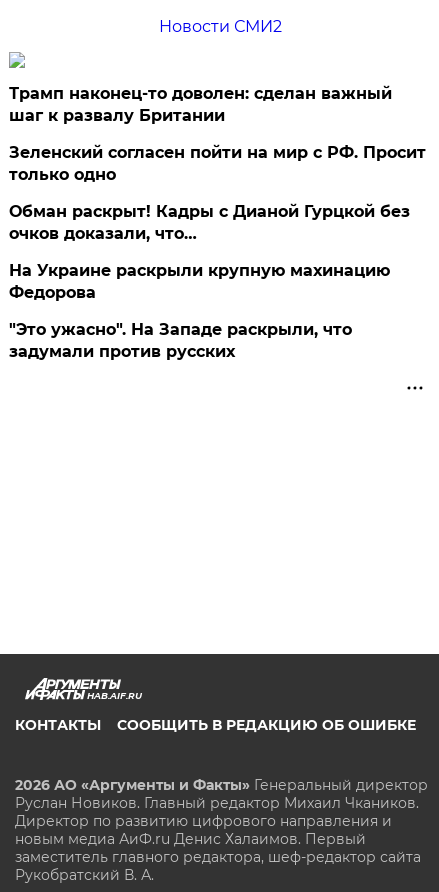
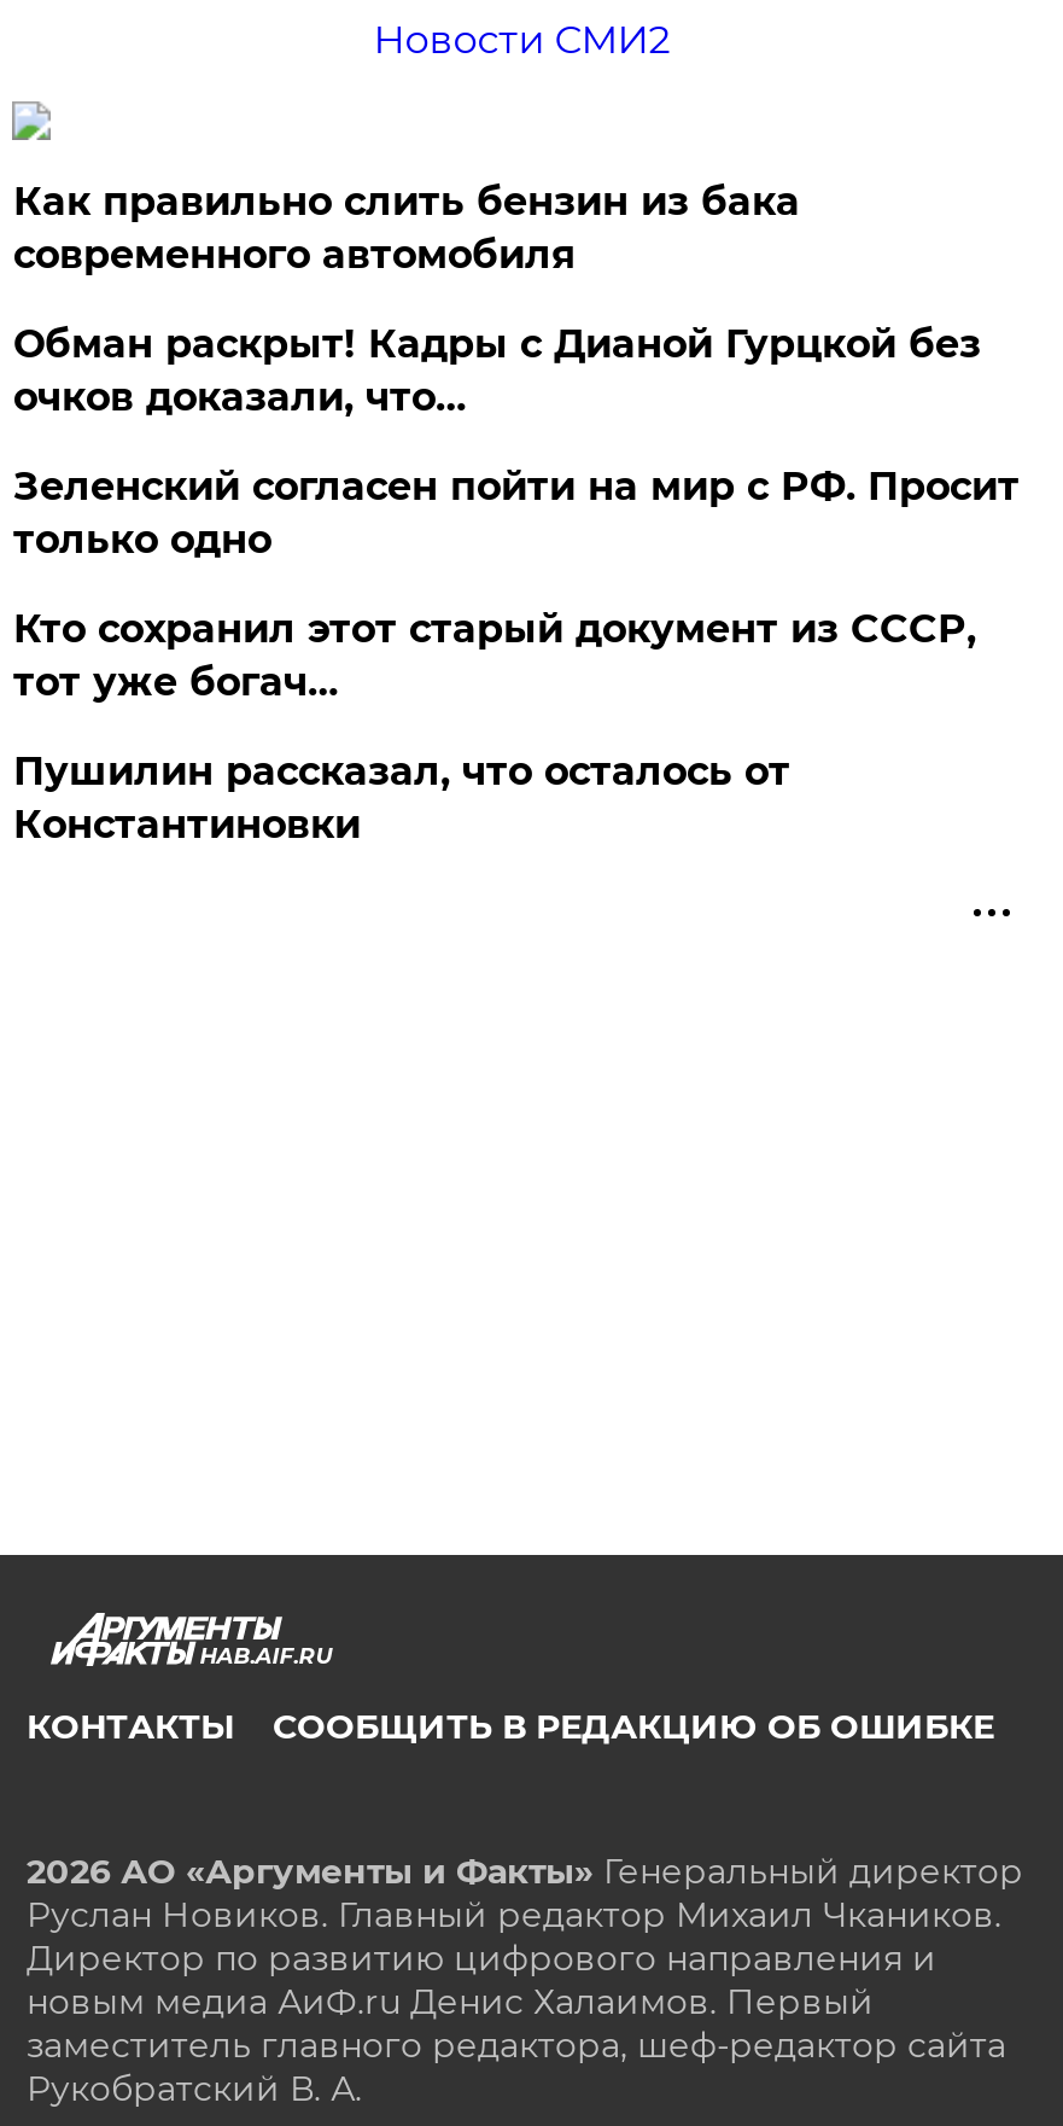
[9,84,392,125] Трамп наконец-то доволен: сделан важный | шаг к развалу Британии -> [13,178,800,277] Как правильно слить бензин из бака | современного автомобиля
moved [9,143,426,184] -> [13,463,1019,562]: Зеленский согласен пойти на мир с РФ. Просит | только одно
moved [9,202,410,243] -> [13,321,981,420]: Обман раскрыт! Кадры с Дианой Гурцкой без | очков доказали, что…
[9,261,390,361] На Украине раскрыли крупную махинацию | Федорова | "Это ужасно". На Западе раскрыли, что | задумали против русских -> [13,606,976,847] Кто сохранил этот старый документ из СССР, | тот уже богач… | Пушилин рассказал, что осталось от | Константиновки

